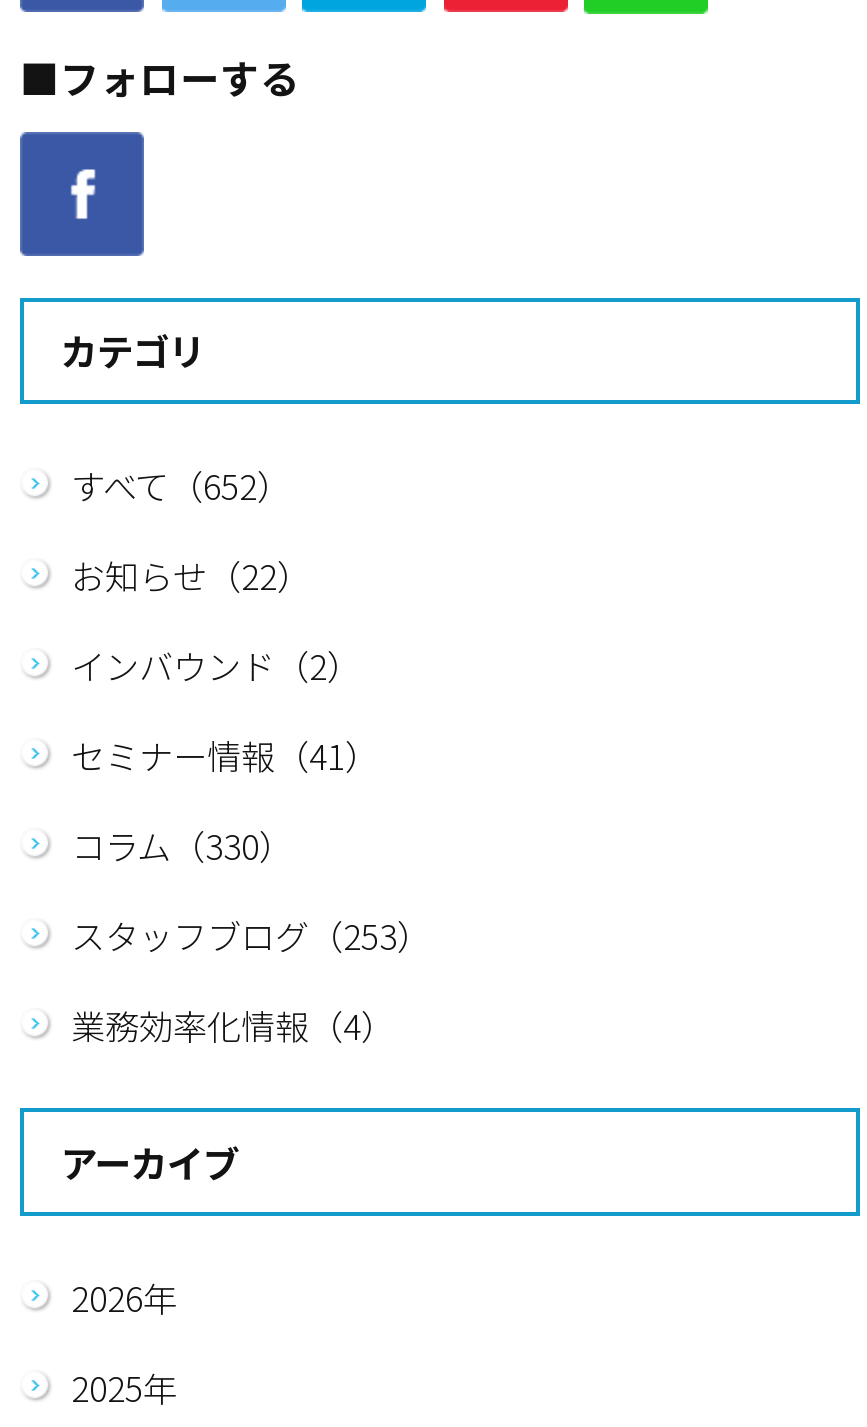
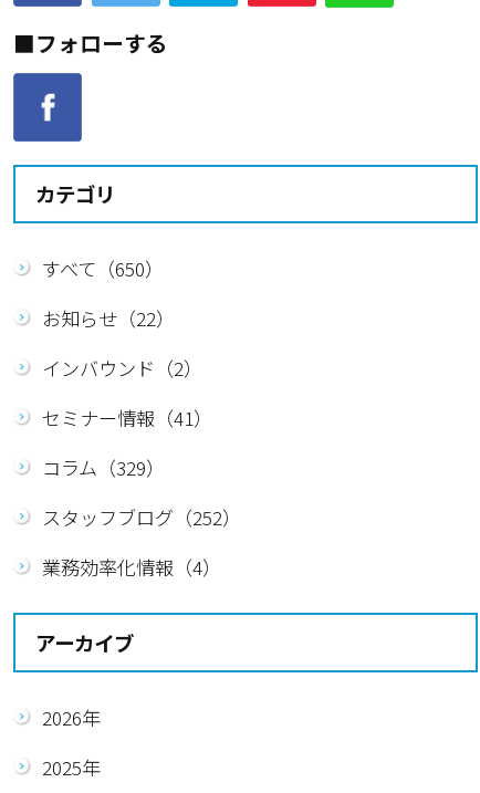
[71,460,291,510] すべて（652） -> [41,255,163,282] すべて（650）
[71,820,293,870] コラム（330） -> [41,453,164,481] コラム（329）
[71,910,431,960] スタッフブログ（253） -> [41,503,241,531] スタッフブログ（252）

